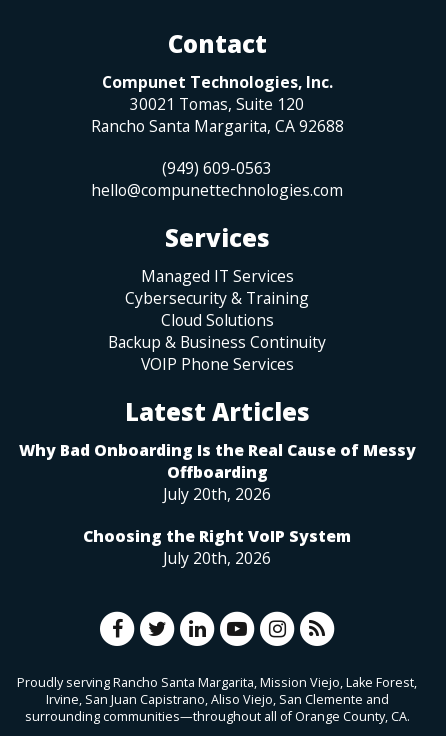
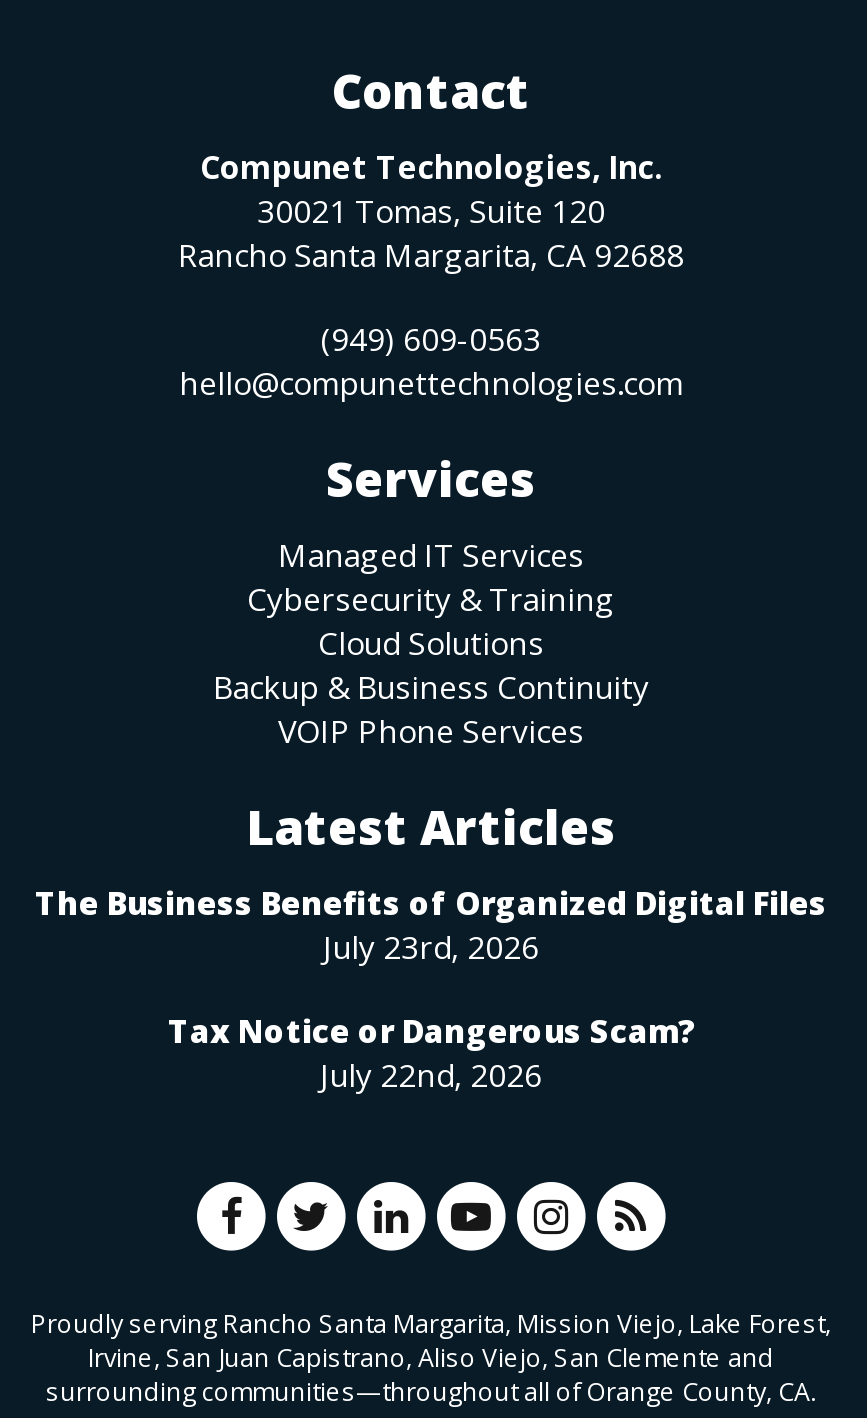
[18,438,415,504] Why Bad Onboarding Is the Real Cause of Messy | Offboarding | July 20th, 2026 -> [35,880,827,968] The Business Benefits of Organized Digital Files | July 23rd, 2026
[83,524,351,568] Choosing the Right VoIP System | July 20th, 2026 -> [168,1008,694,1096] Tax Notice or Dangerous Scam? | July 22nd, 2026

